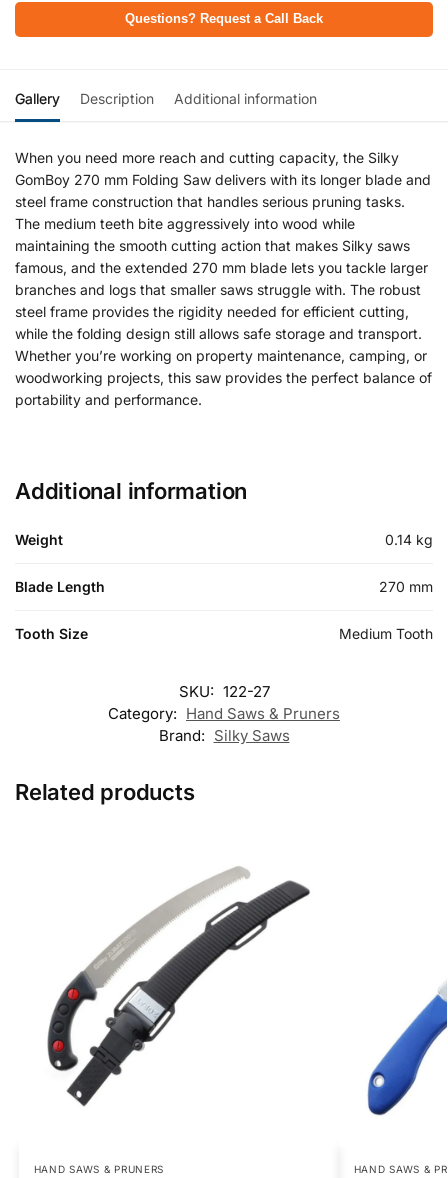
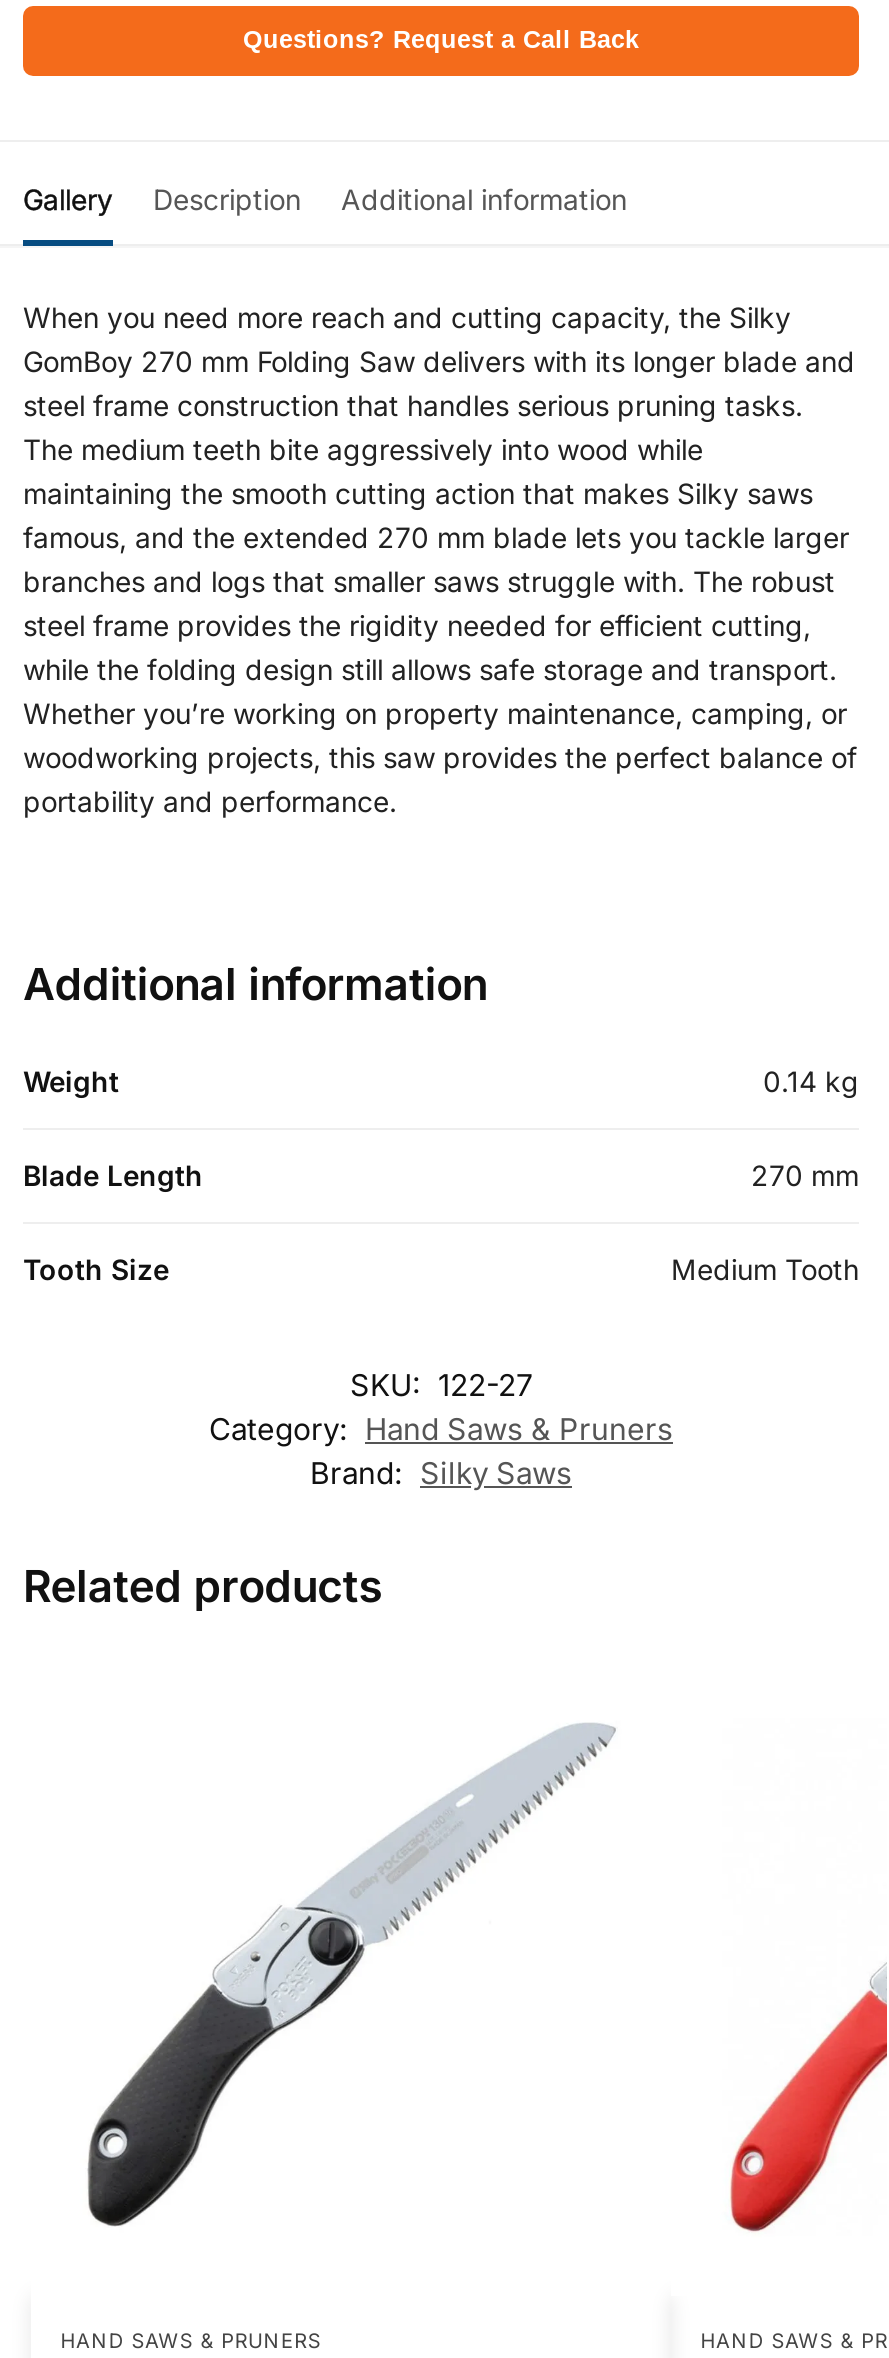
[47,861,311,1112] [image] -> [87,1722,617,2228] [image]
[367,994,445,1116] [image] -> [729,1990,883,2232] [image]

